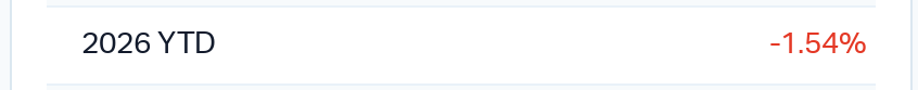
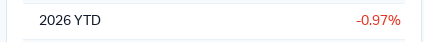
[769,30,867,61] -1.54% -> [356,14,401,28] -0.97%

